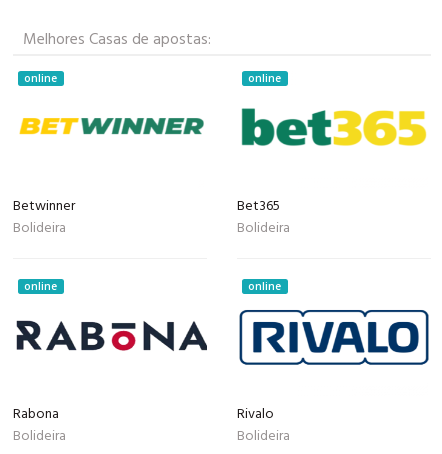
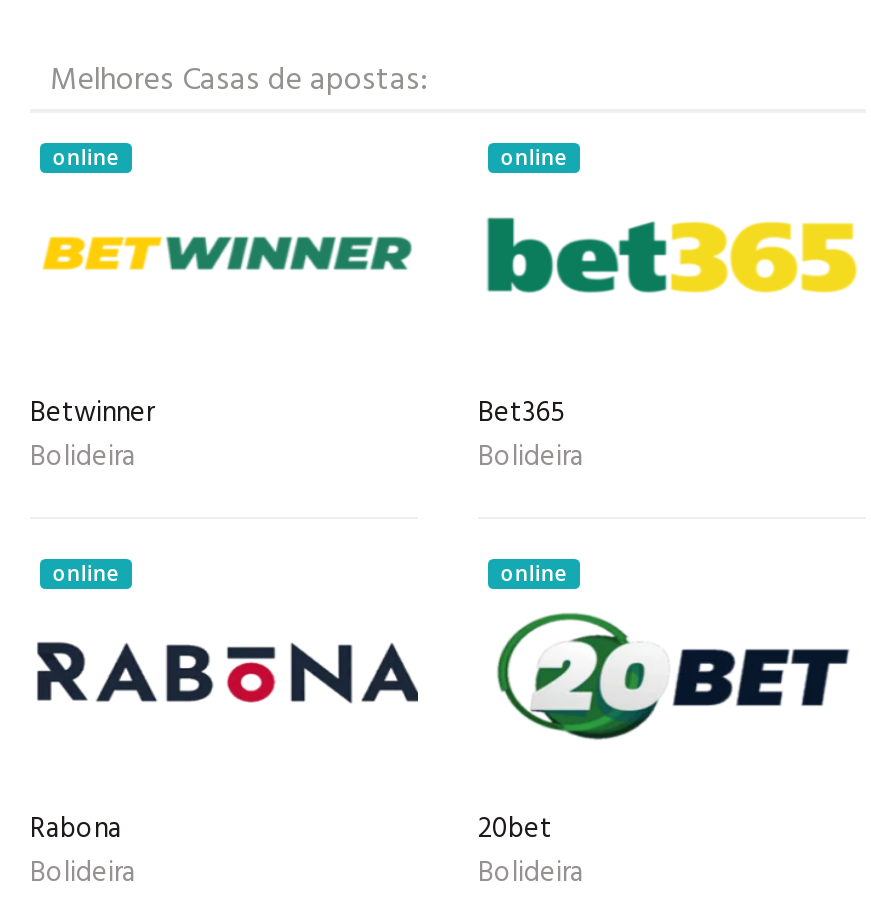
[237,306,430,426] [image] | Rivalo -> [478,611,862,853] [image] | 20bet

